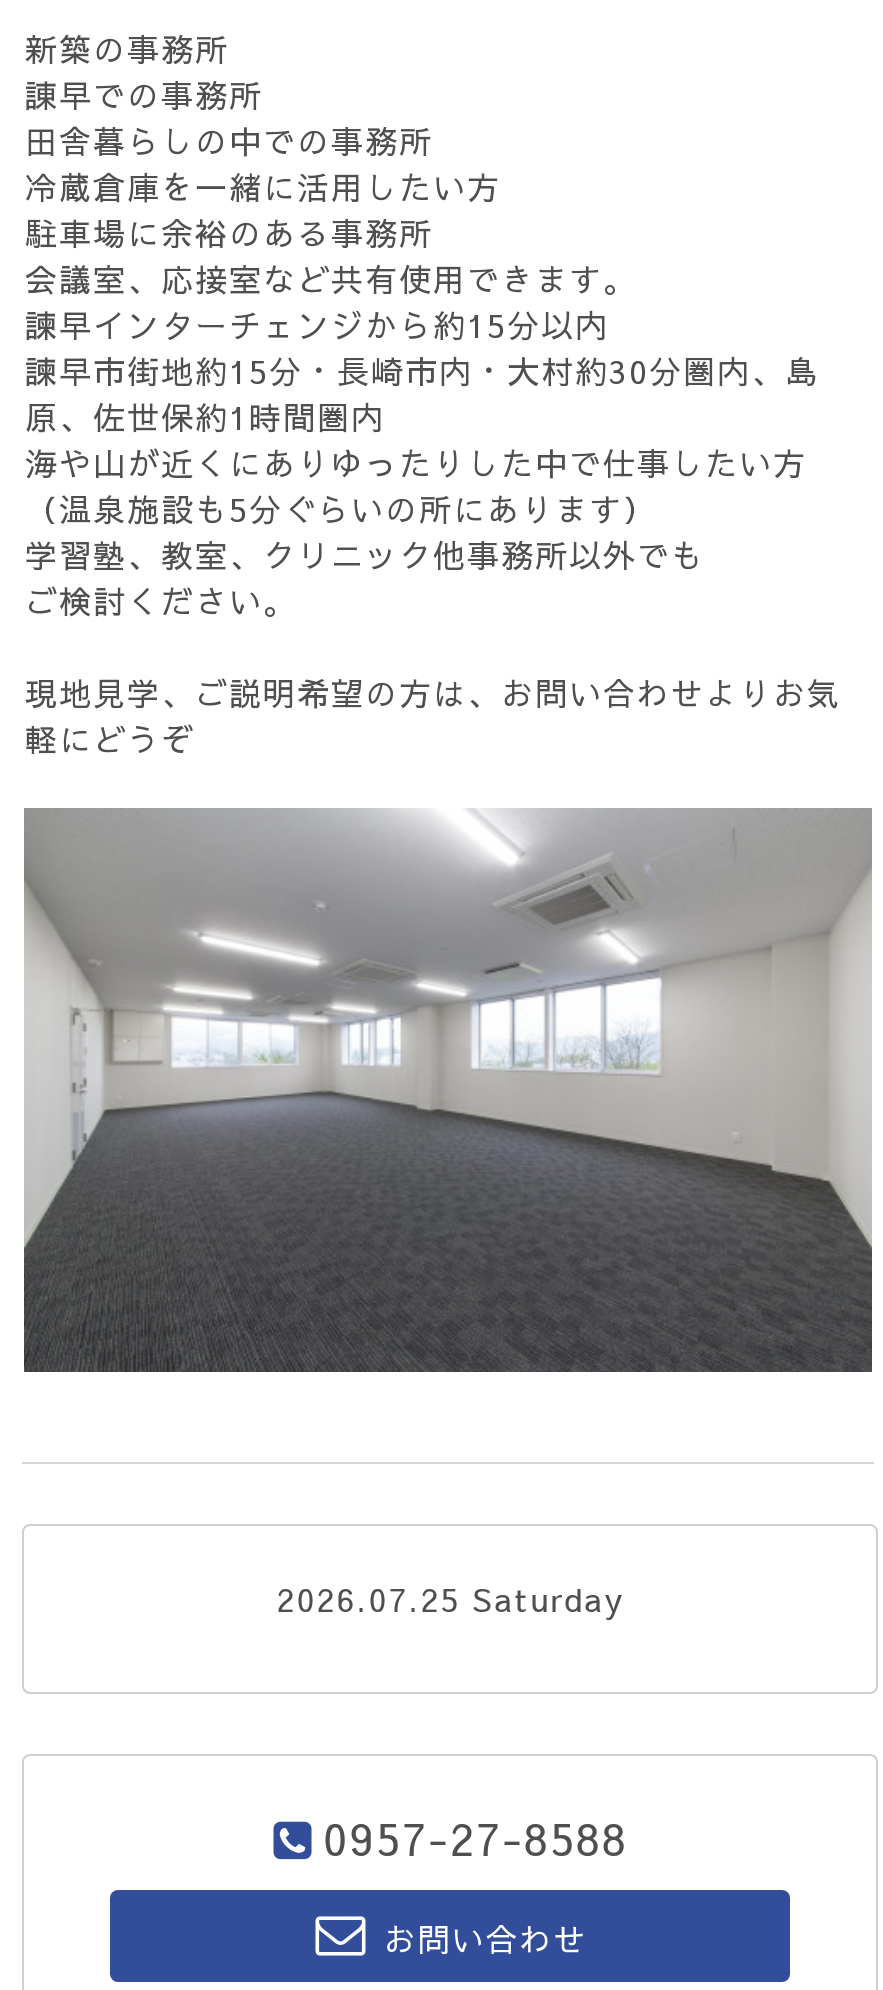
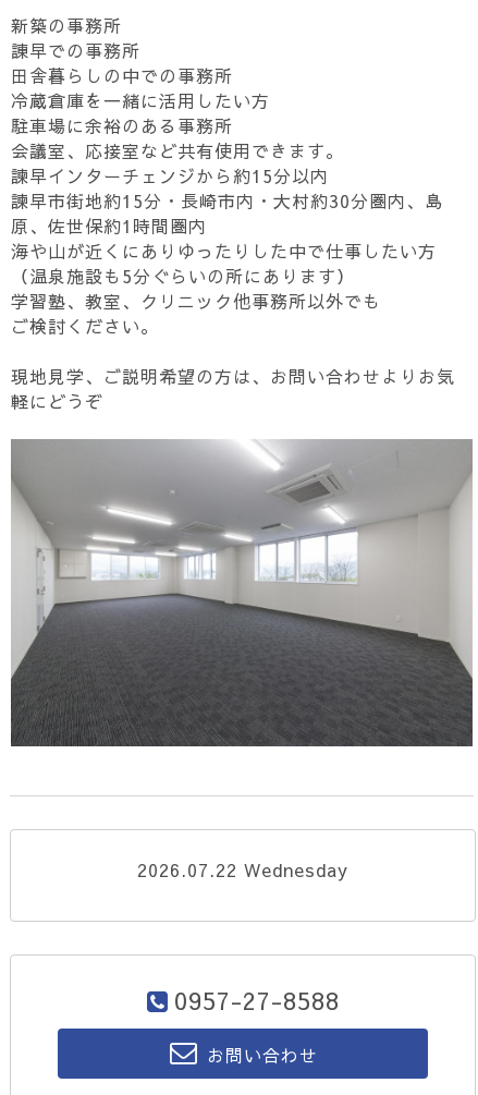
[276,1576,624,1620] 2026.07.25 Saturday -> [137,858,349,882] 2026.07.22 Wednesday

